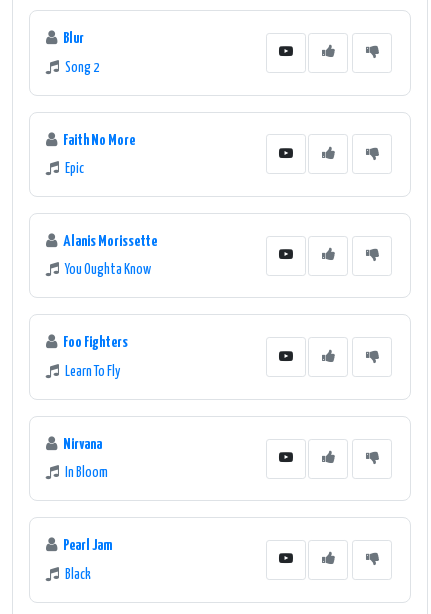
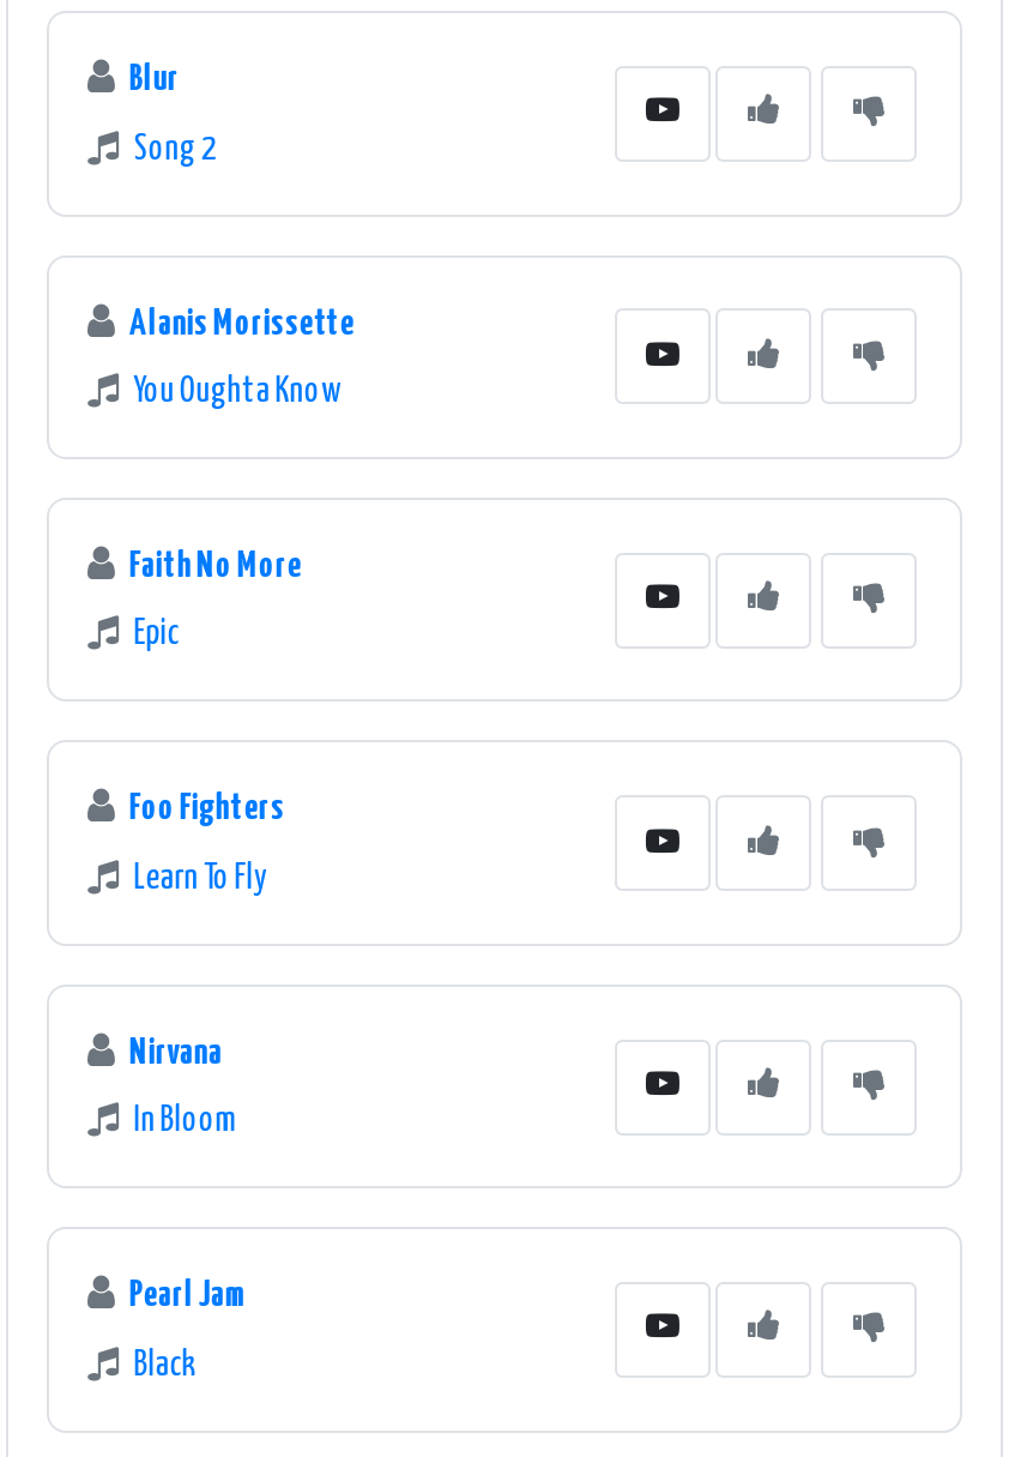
moved [63,133,135,176] -> [129,548,302,652]: Faith No More | Epic
moved [63,234,157,277] -> [129,305,354,409]: Alanis Morissette | You Oughta Know

